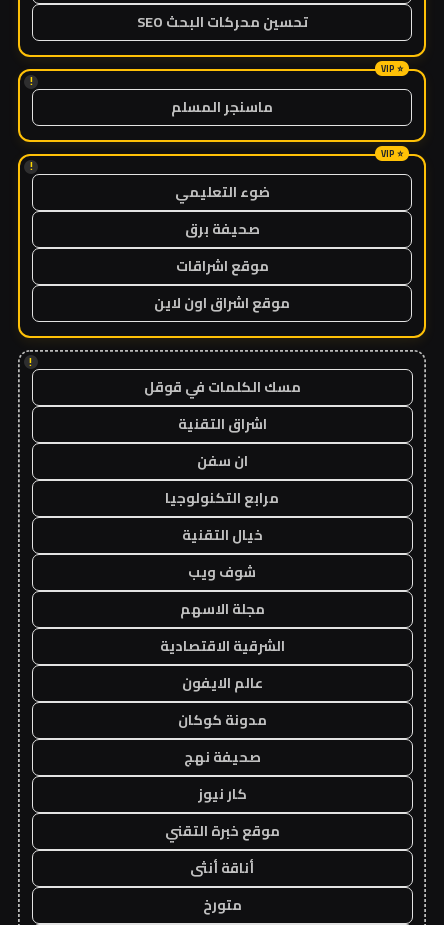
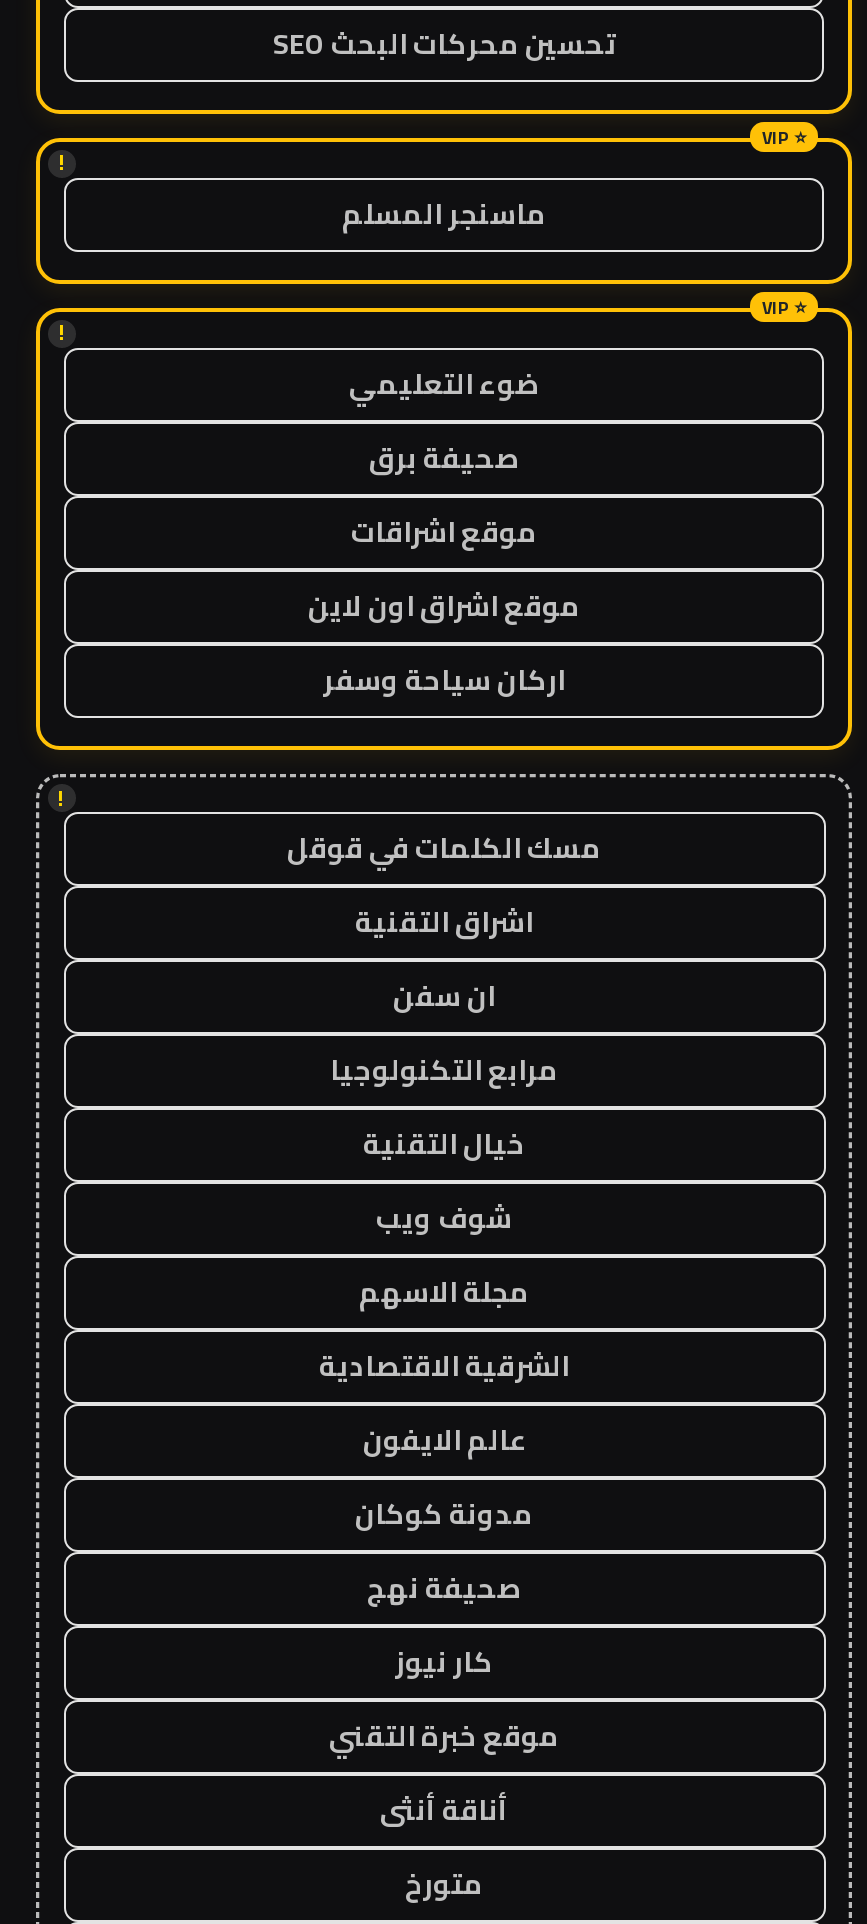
none -> [323,653,565,705] اركان سياحة وسفر

